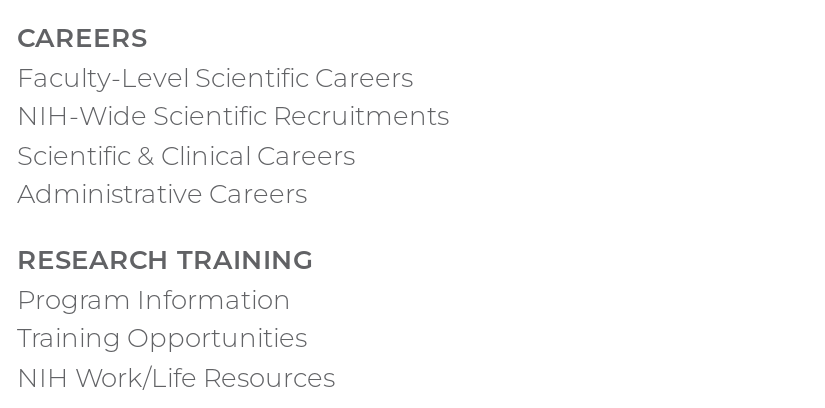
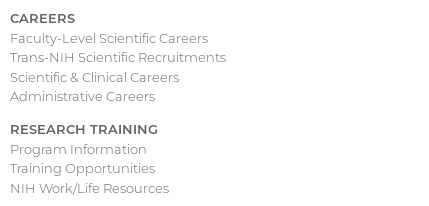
[17,99,449,131] NIH-Wide Scientific Recruitments -> [10,49,226,65] Trans-NIH Scientific Recruitments

